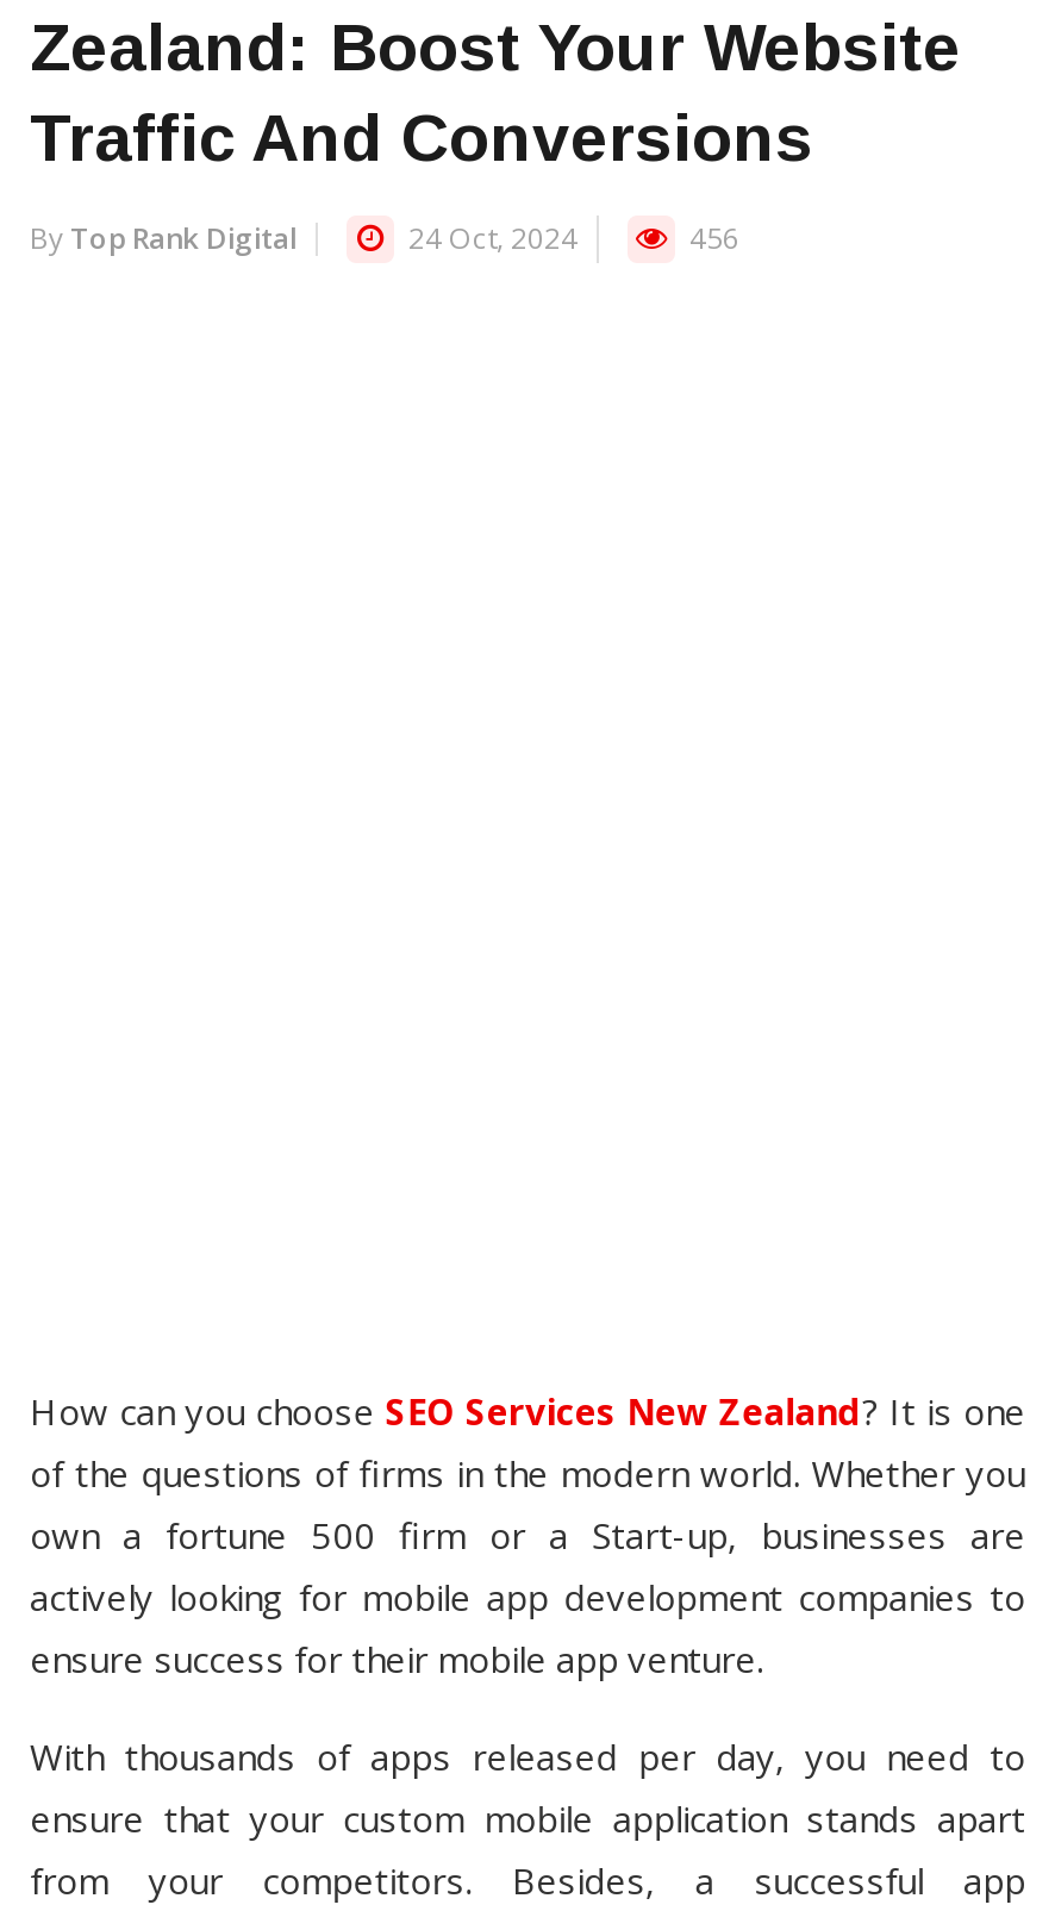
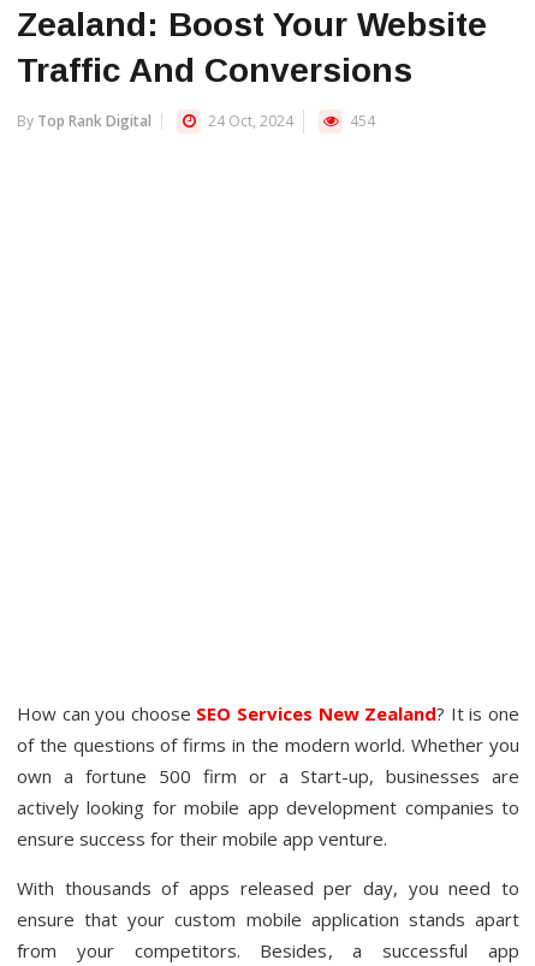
[682,217,739,257] 456 -> [346,110,375,131] 454

